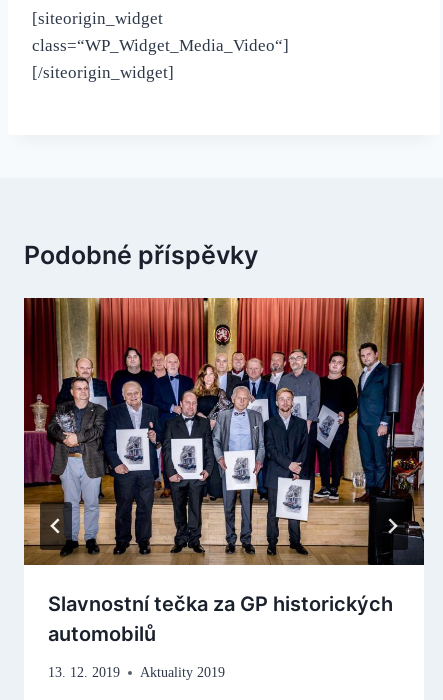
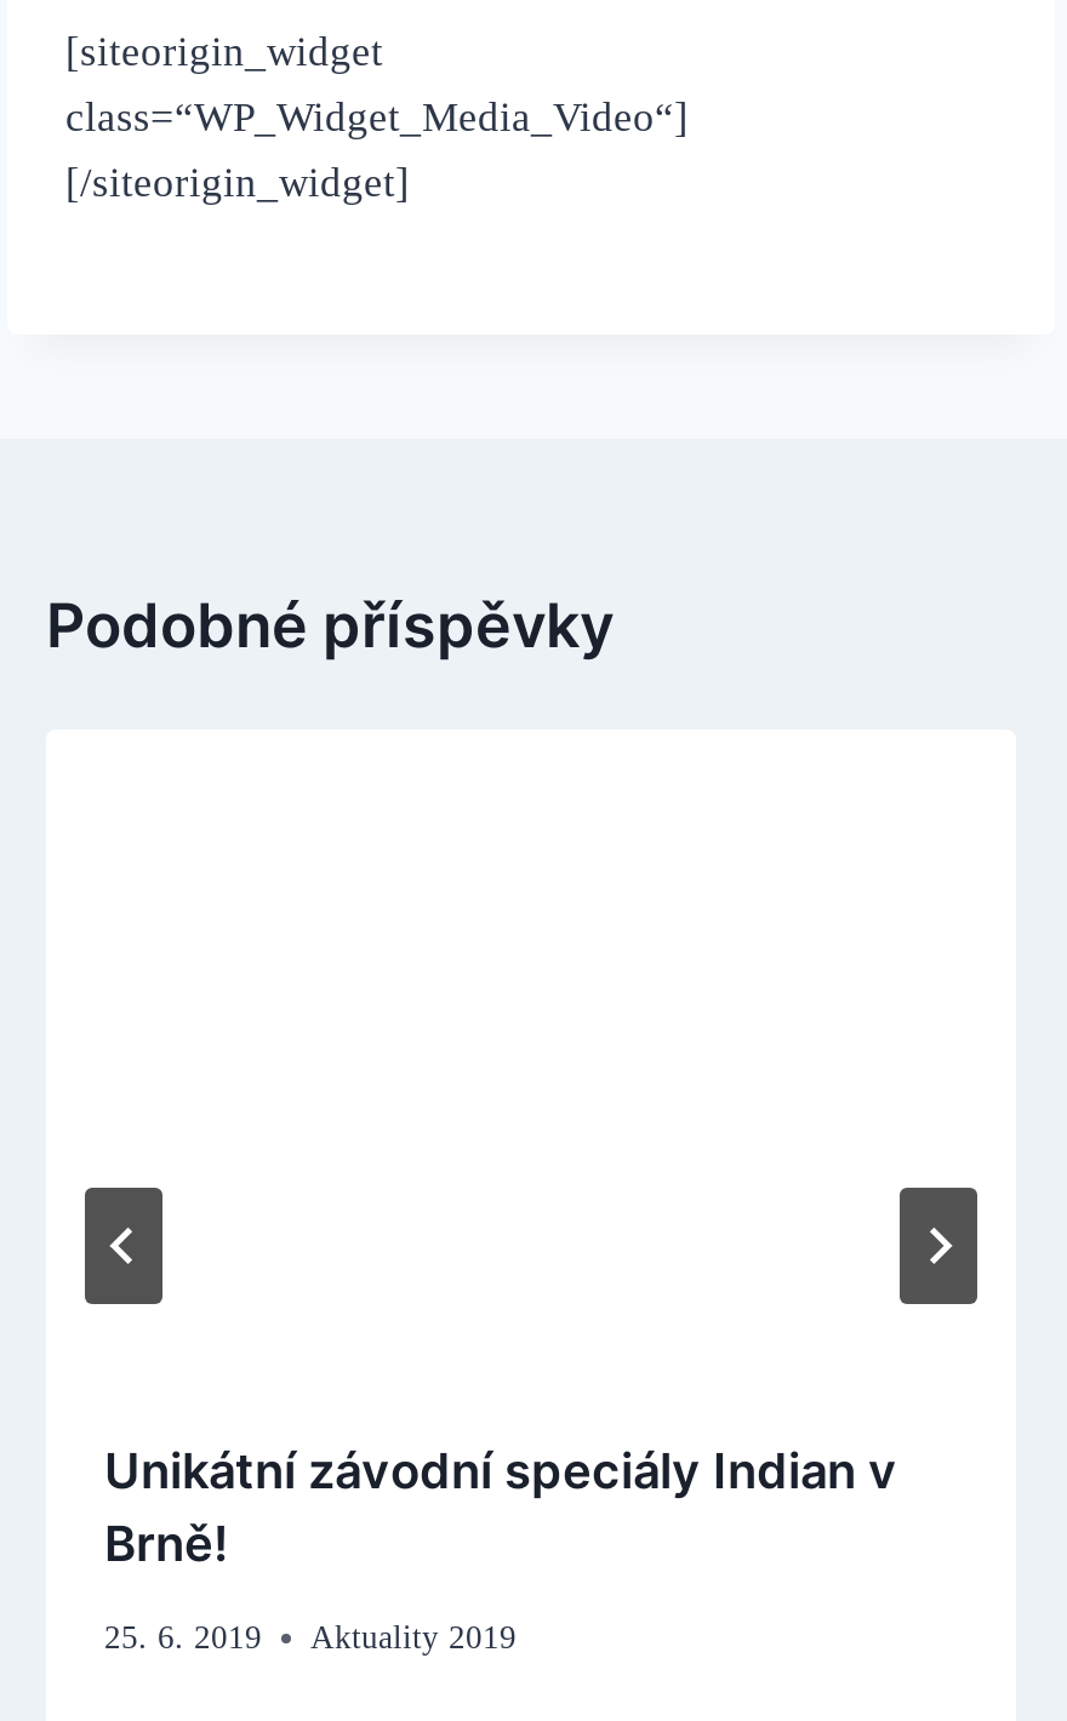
[23,297,425,566] [image] -> none
[48,592,393,646] Slavnostní tečka za GP historických | automobilů -> [104,1442,897,1573] Unikátní závodní speciály Indian v | Brně!
[48,665,225,680] 13. 12. 2019 Aktuality 2019 -> [104,1620,517,1657] 25. 6. 2019 Aktuality 2019

